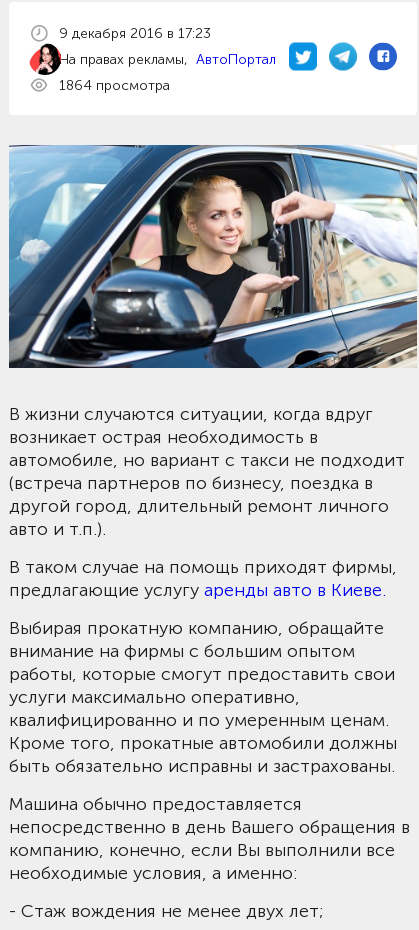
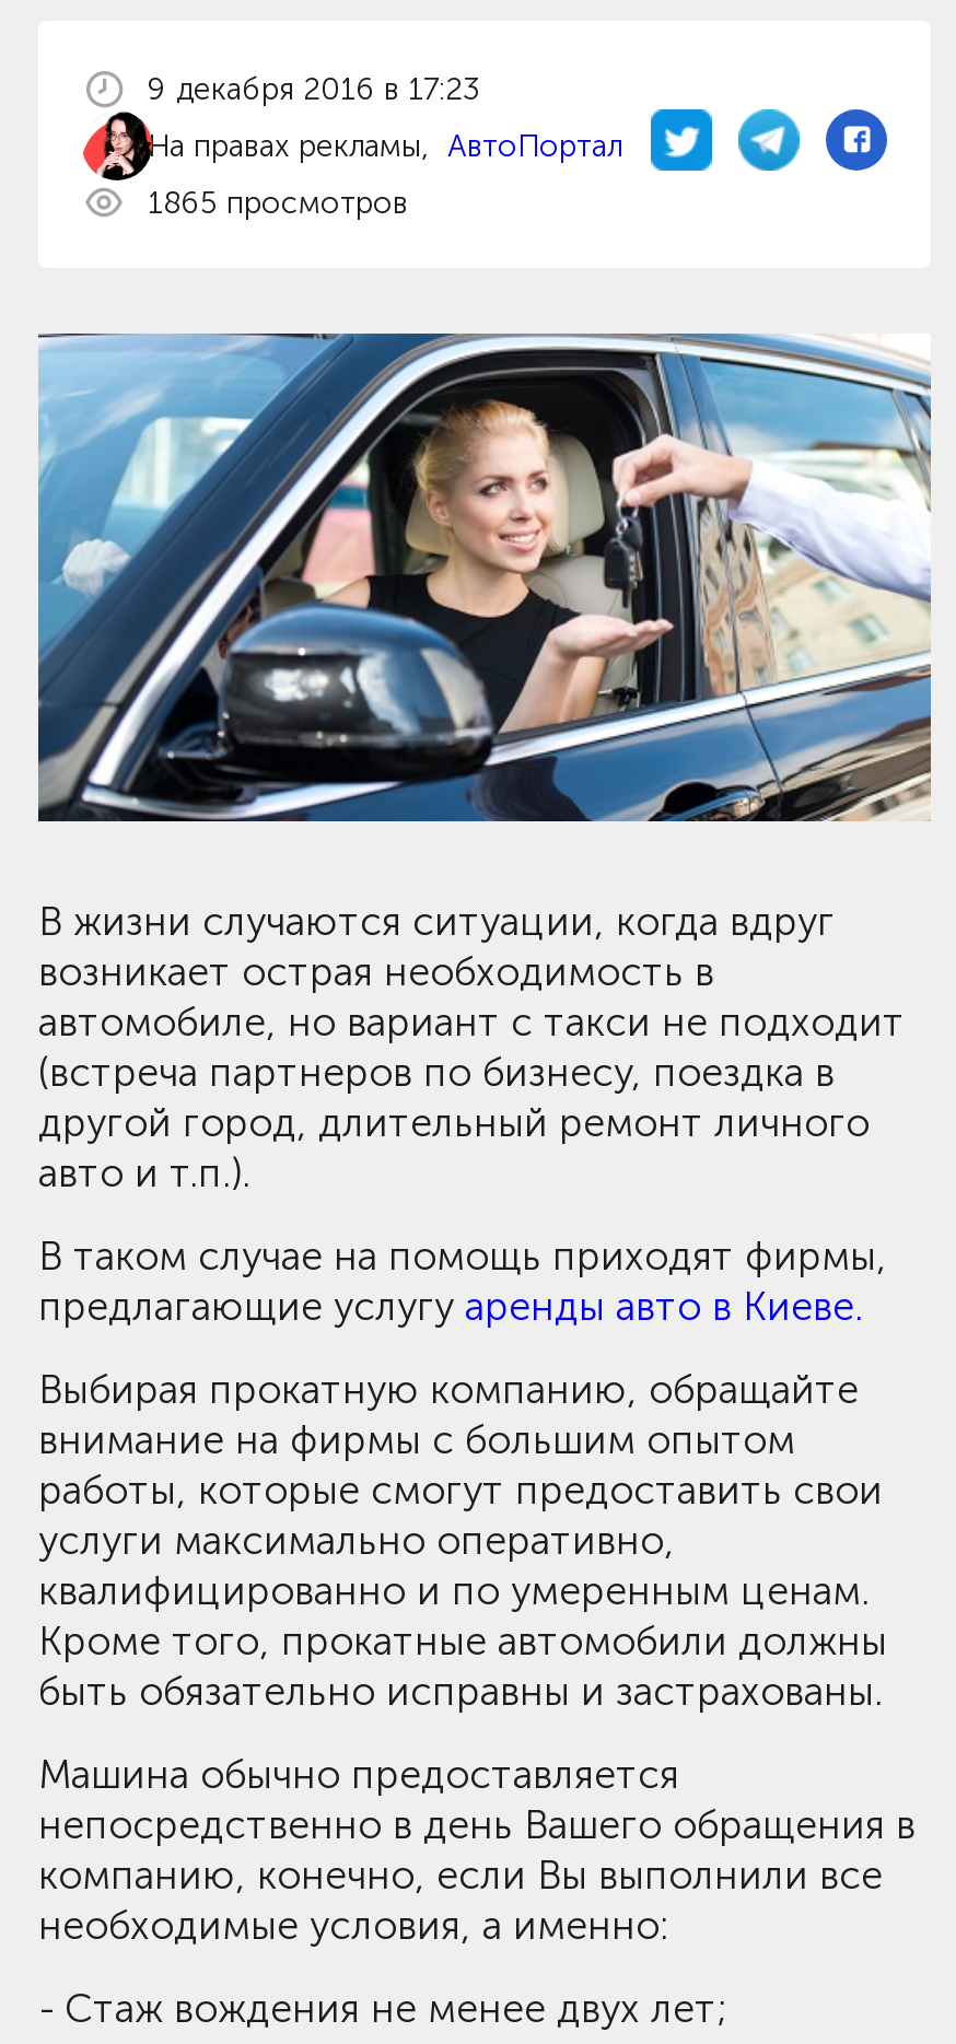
[59,77,170,94] 1864 просмотра -> [148,185,408,222] 1865 просмотров

